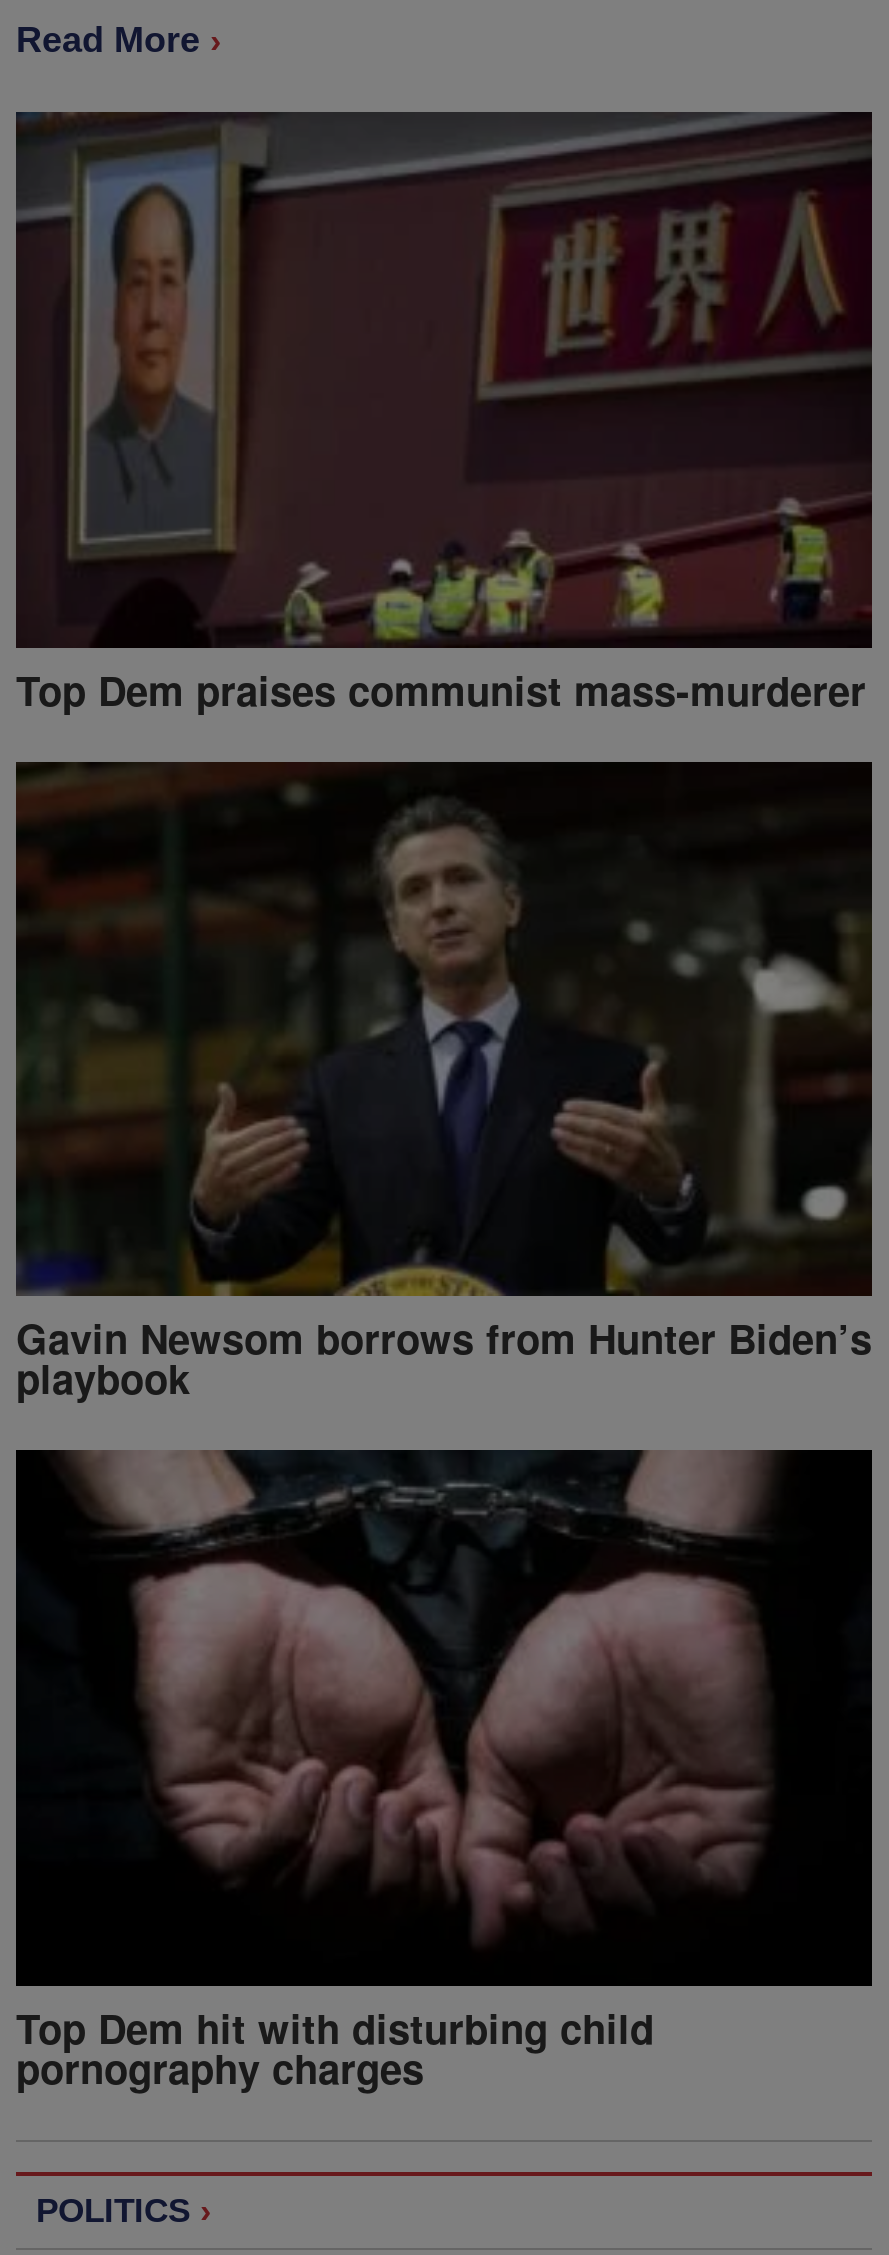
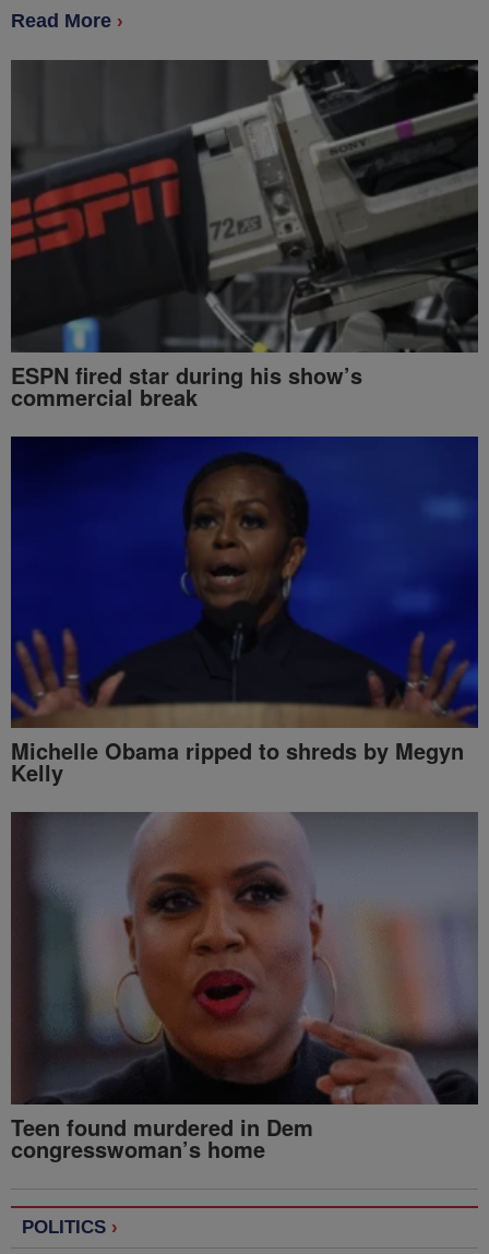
[14,110,872,717] [image] | Top Dem praises communist mass-murderer -> [10,60,479,412] [image] | ESPN fired star during his show’s | commercial break
[14,760,874,1406] [image] | Gavin Newsom borrows from Hunter Biden’s | playbook -> [10,435,479,788] [image] | Michelle Obama ripped to shreds by Megyn | Kelly
[14,1448,874,2095] [image] | Top Dem hit with disturbing child | pornography charges -> [10,811,479,1164] [image] | Teen found murdered in Dem | congresswoman’s home

